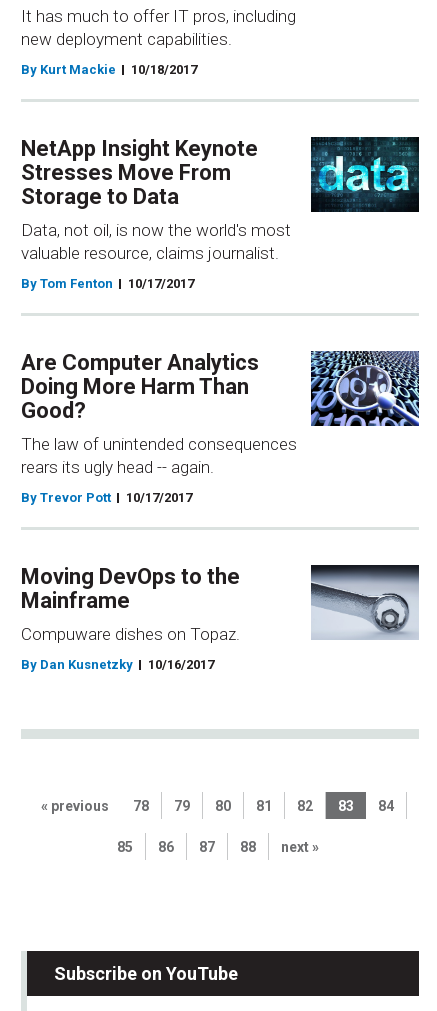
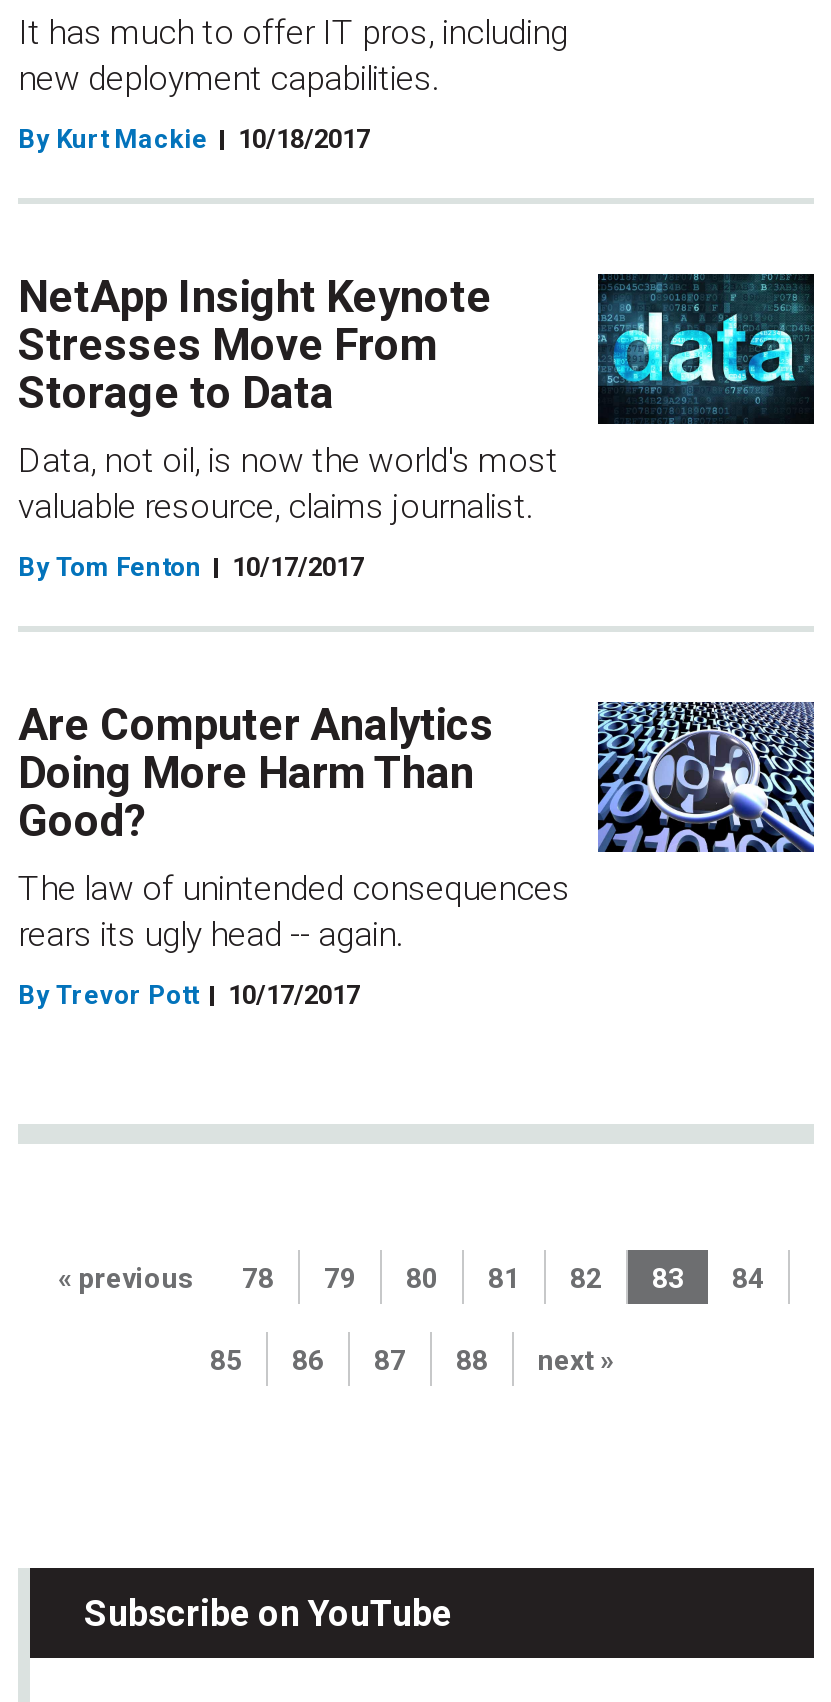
[21,564,240,672] Moving DevOps to the | Mainframe | Compuware dishes on Topaz. | By Dan Kusnetzky | 10/16/2017 -> none
[310,564,419,640] [image] -> none

